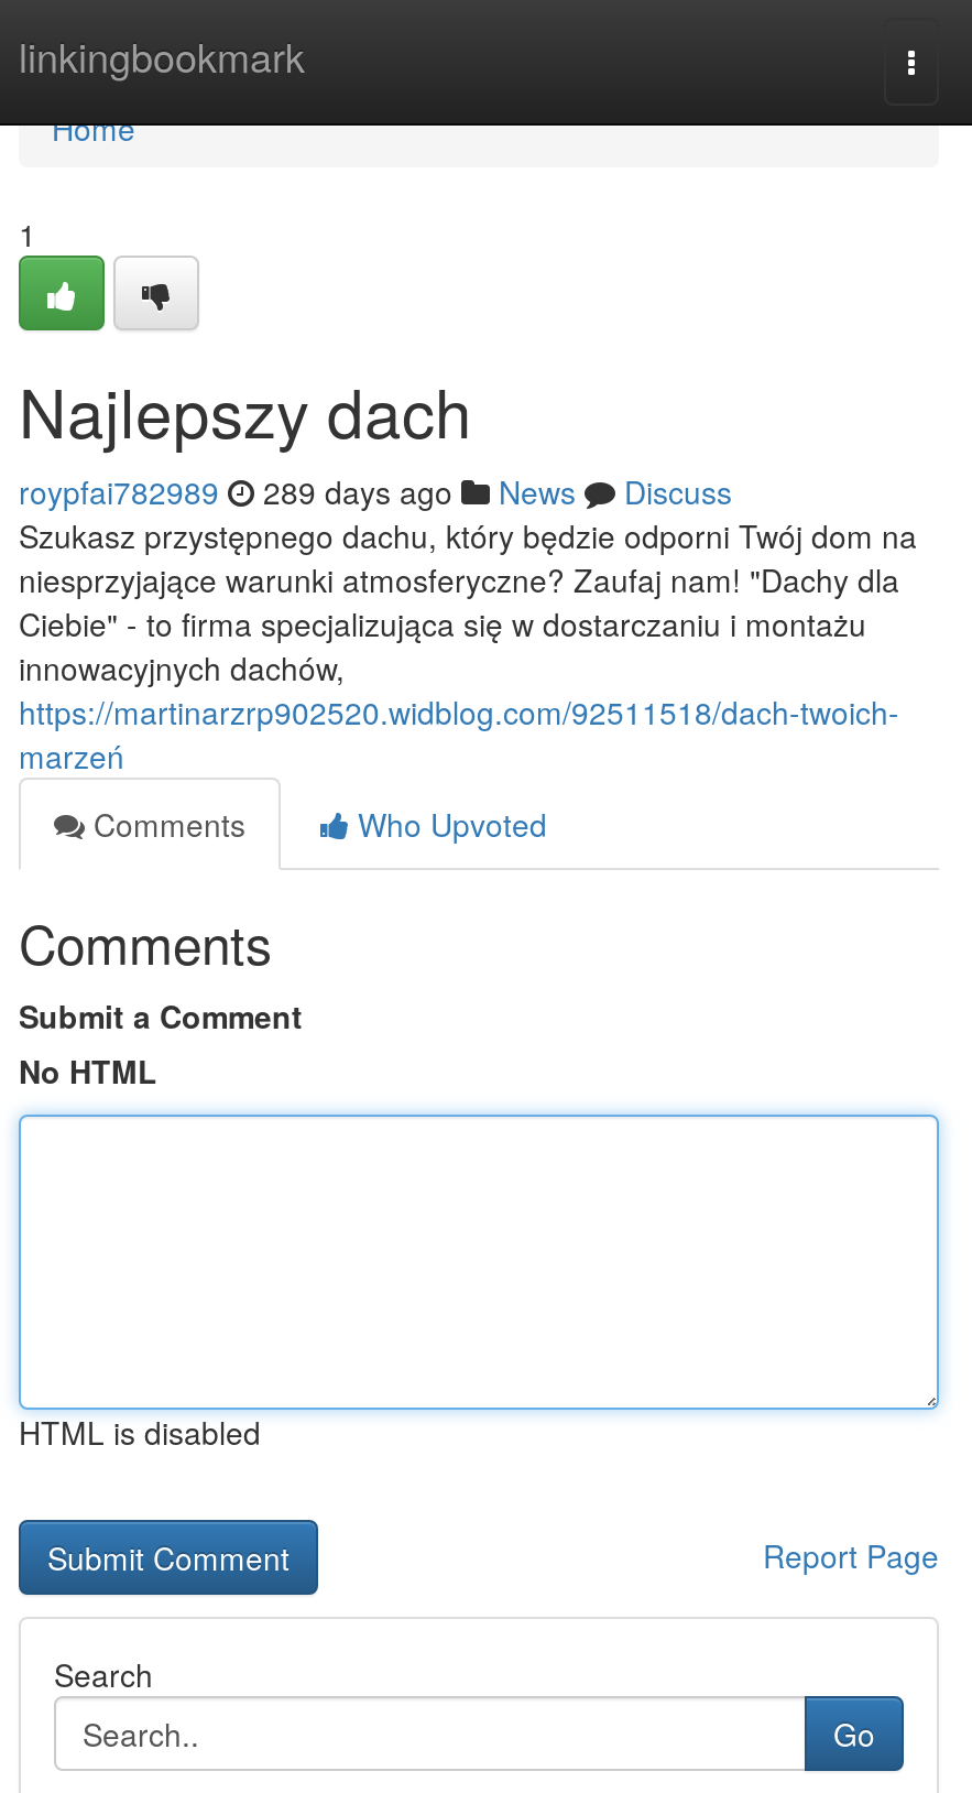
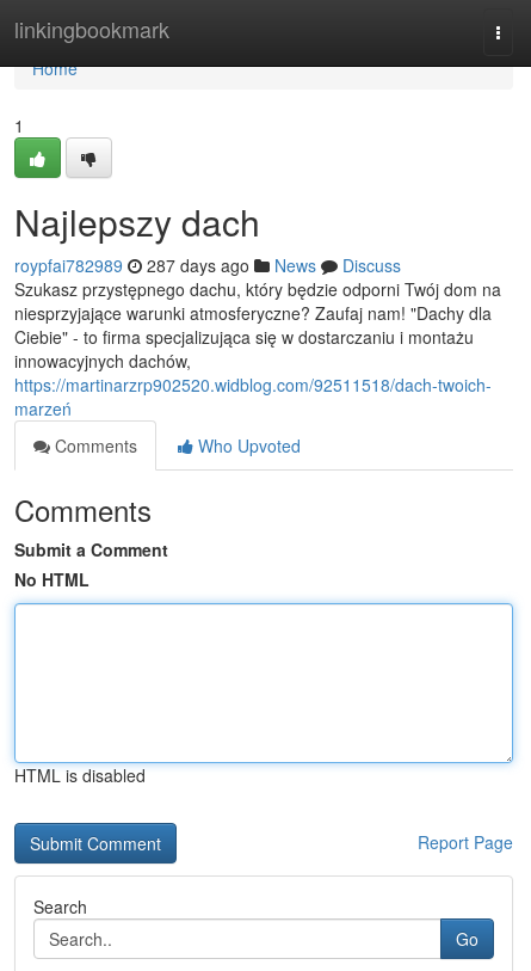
[19,469,732,513] roypfai782989 289 days ago News Discuss -> [14,253,401,277] roypfai782989 287 days ago News Discuss

